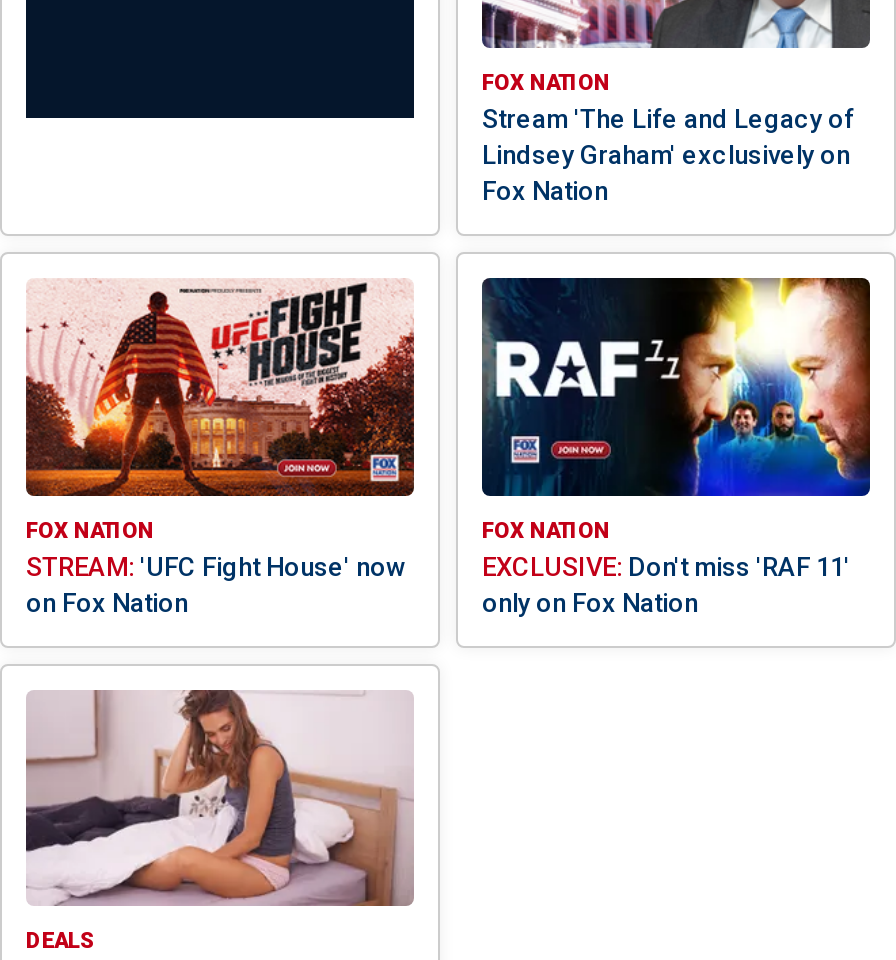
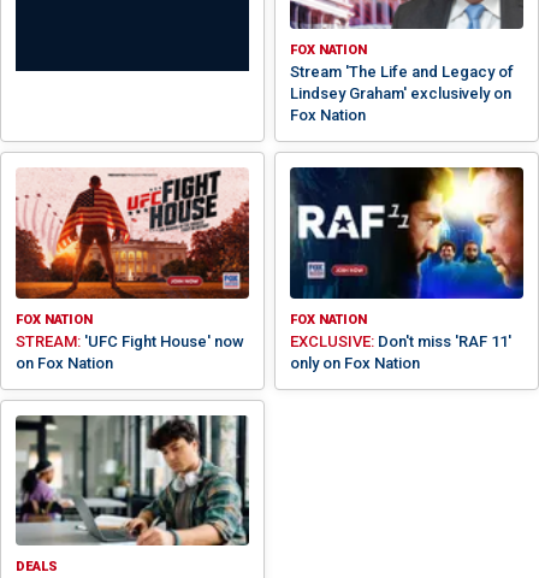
[26,690,412,906] [image] -> [14,414,249,547] [image]

